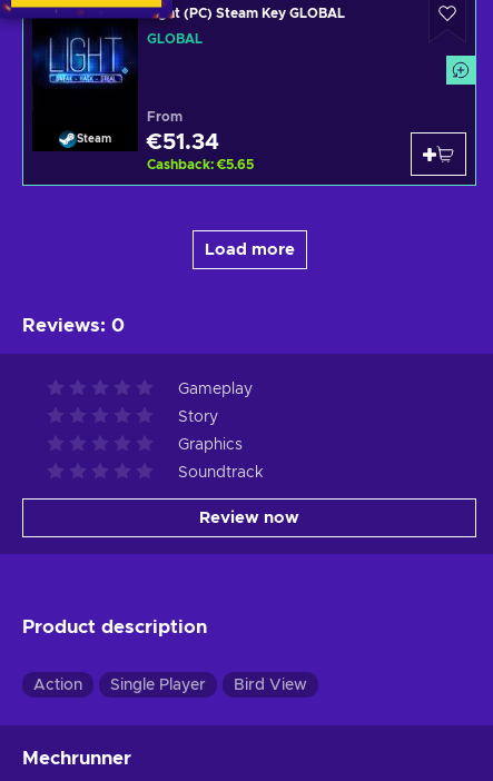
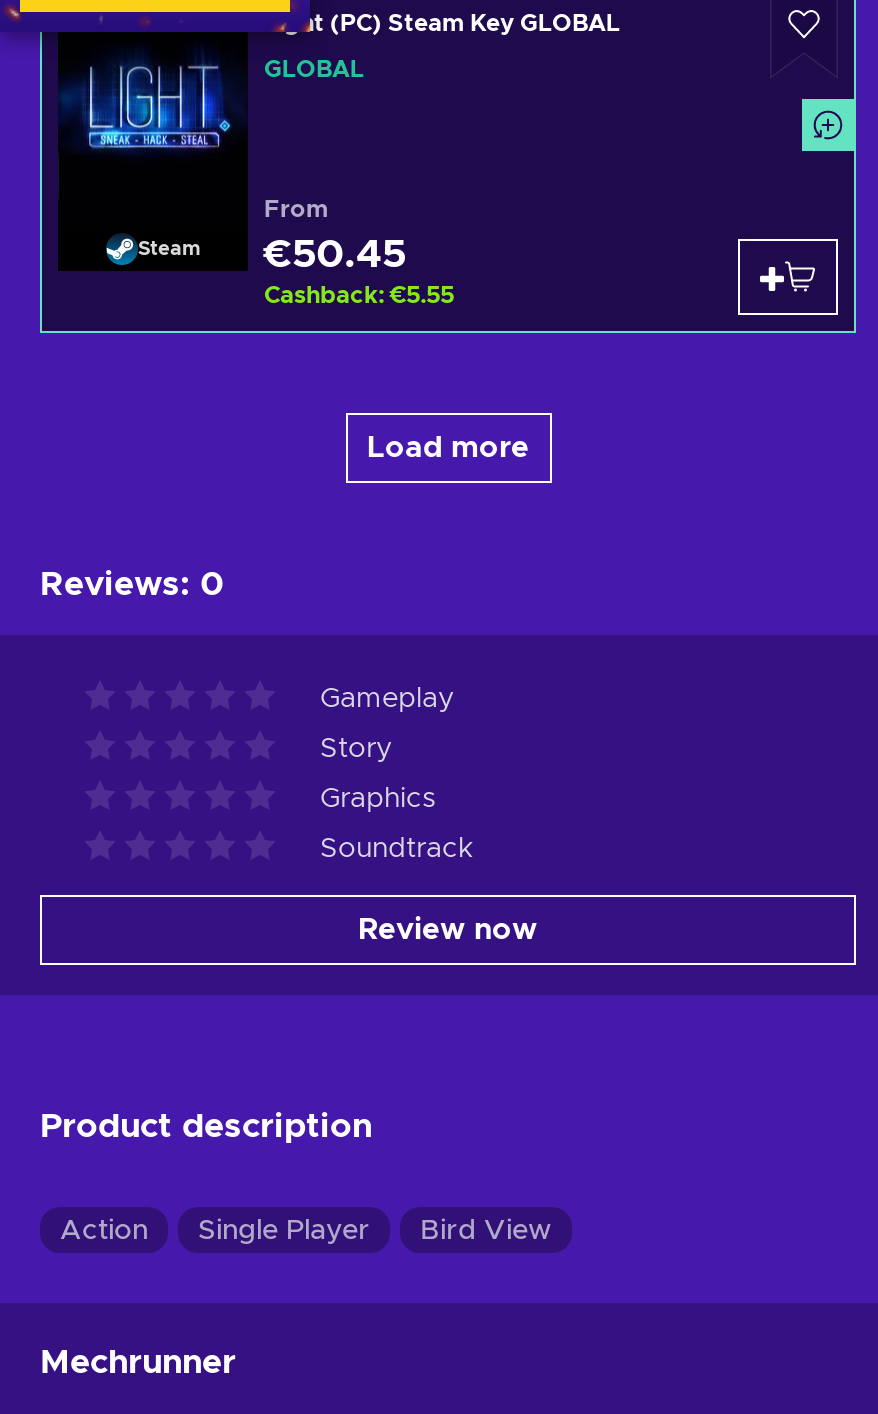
[147,131,219,153] €51.34 -> [264,235,406,275] €50.45
[147,158,254,171] Cashback: €5.65 -> [264,283,454,307] Cashback: €5.55

